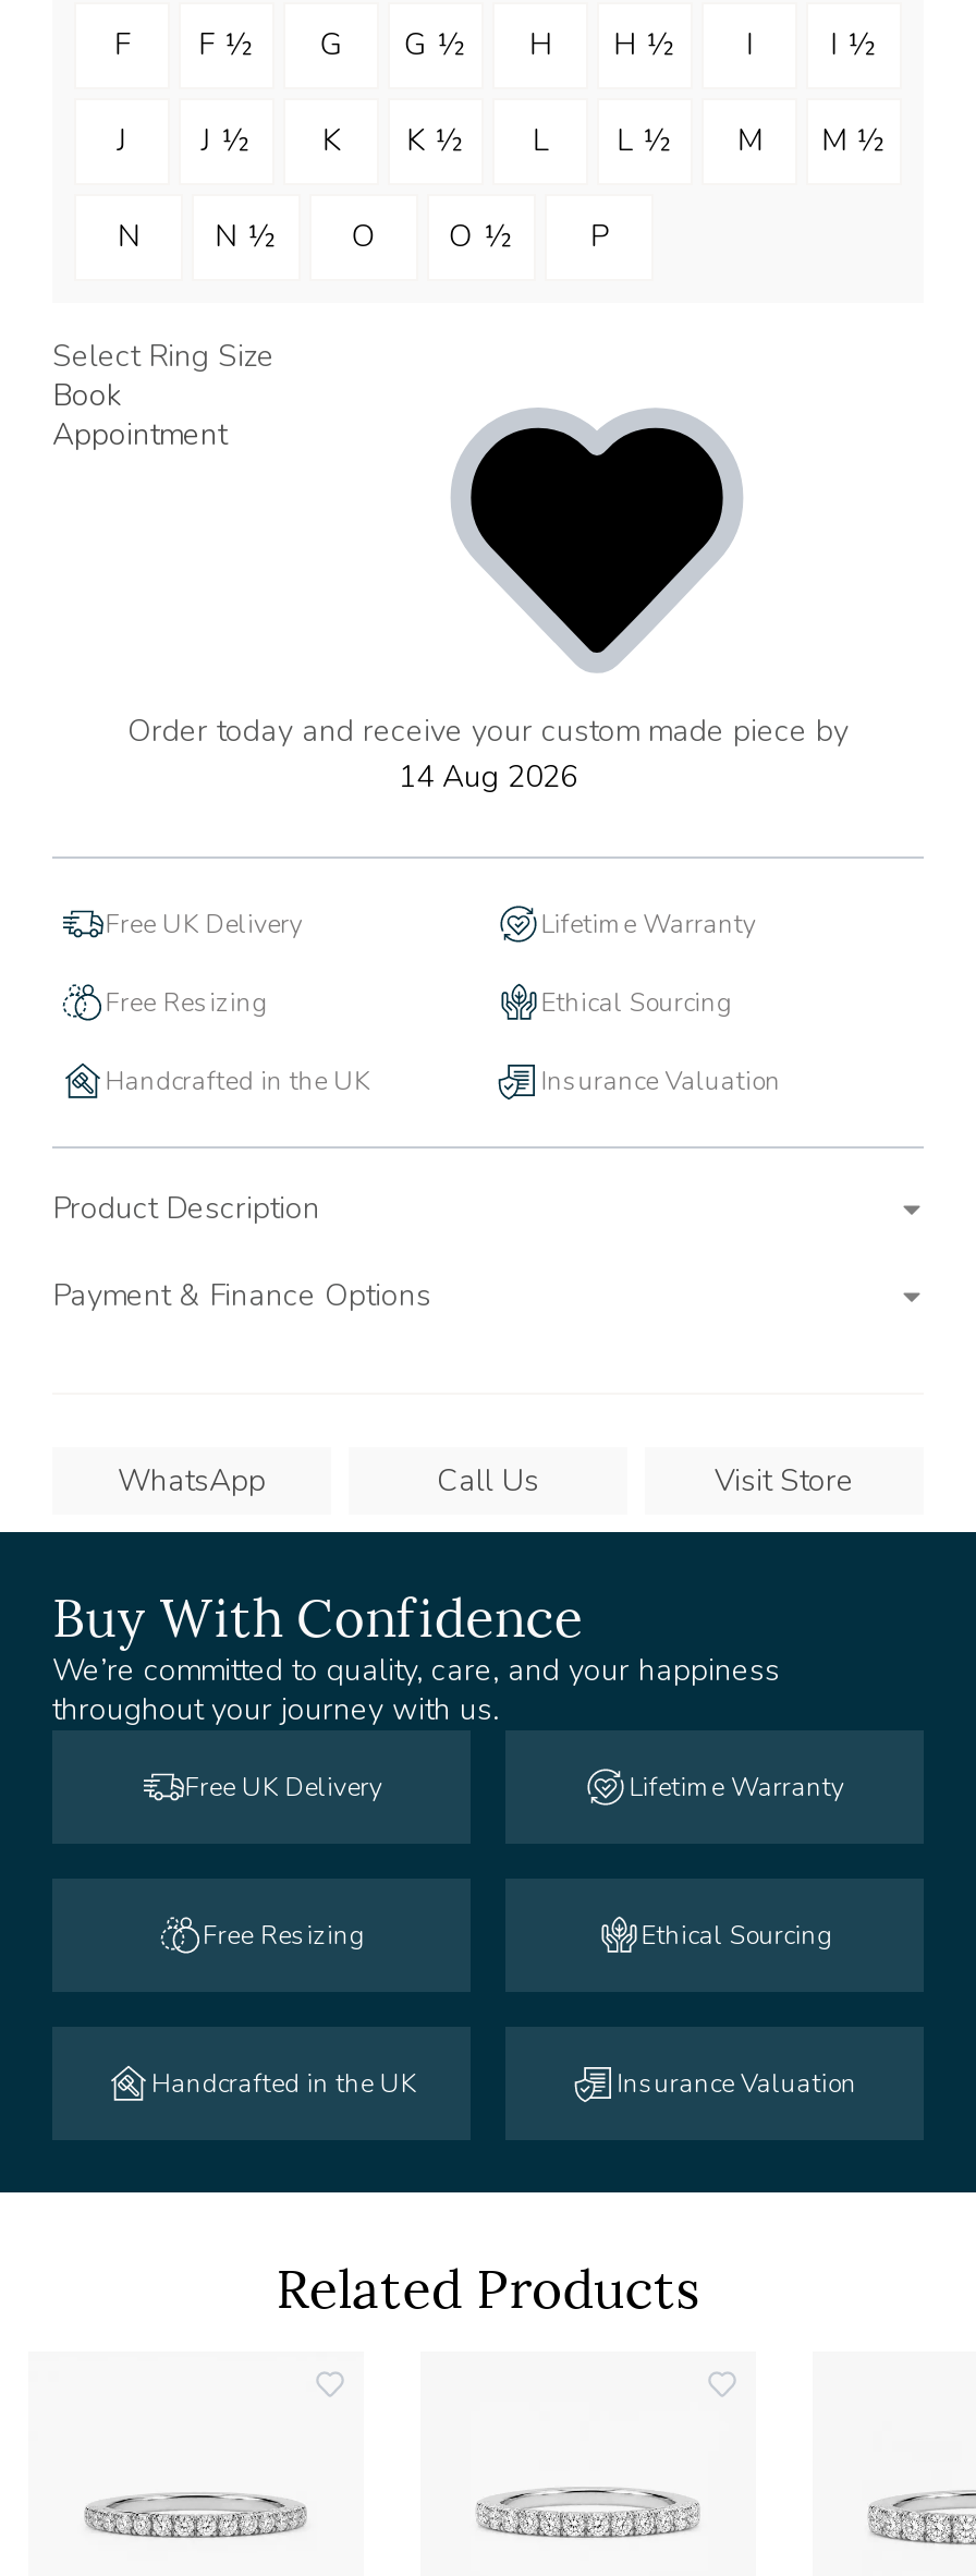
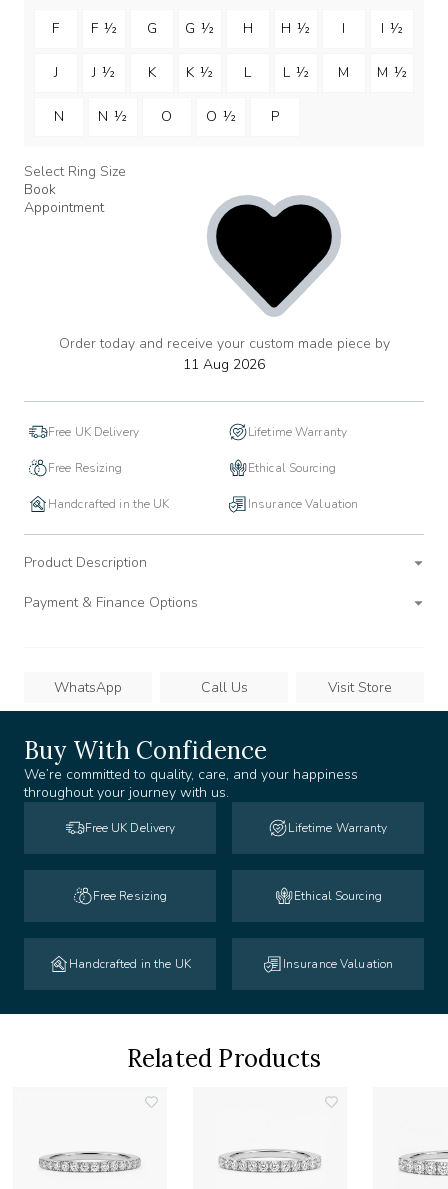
[399,756,577,797] 14 Aug 2026 -> [183,355,265,374] 11 Aug 2026

